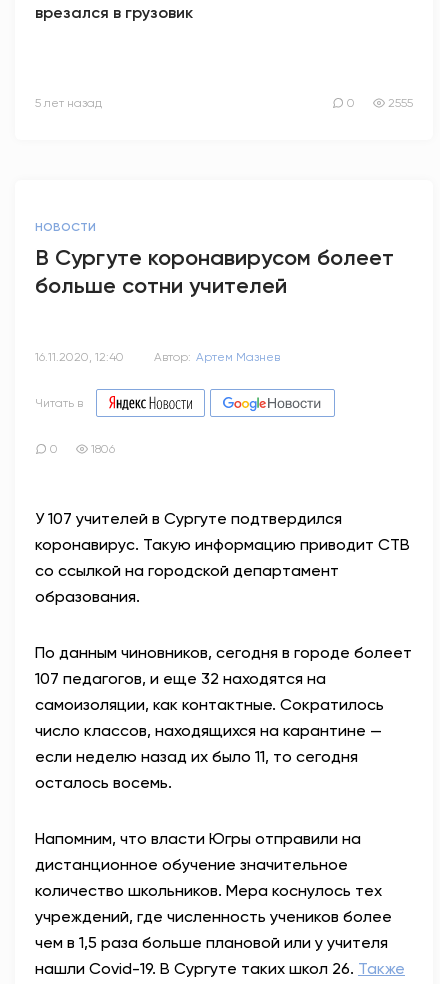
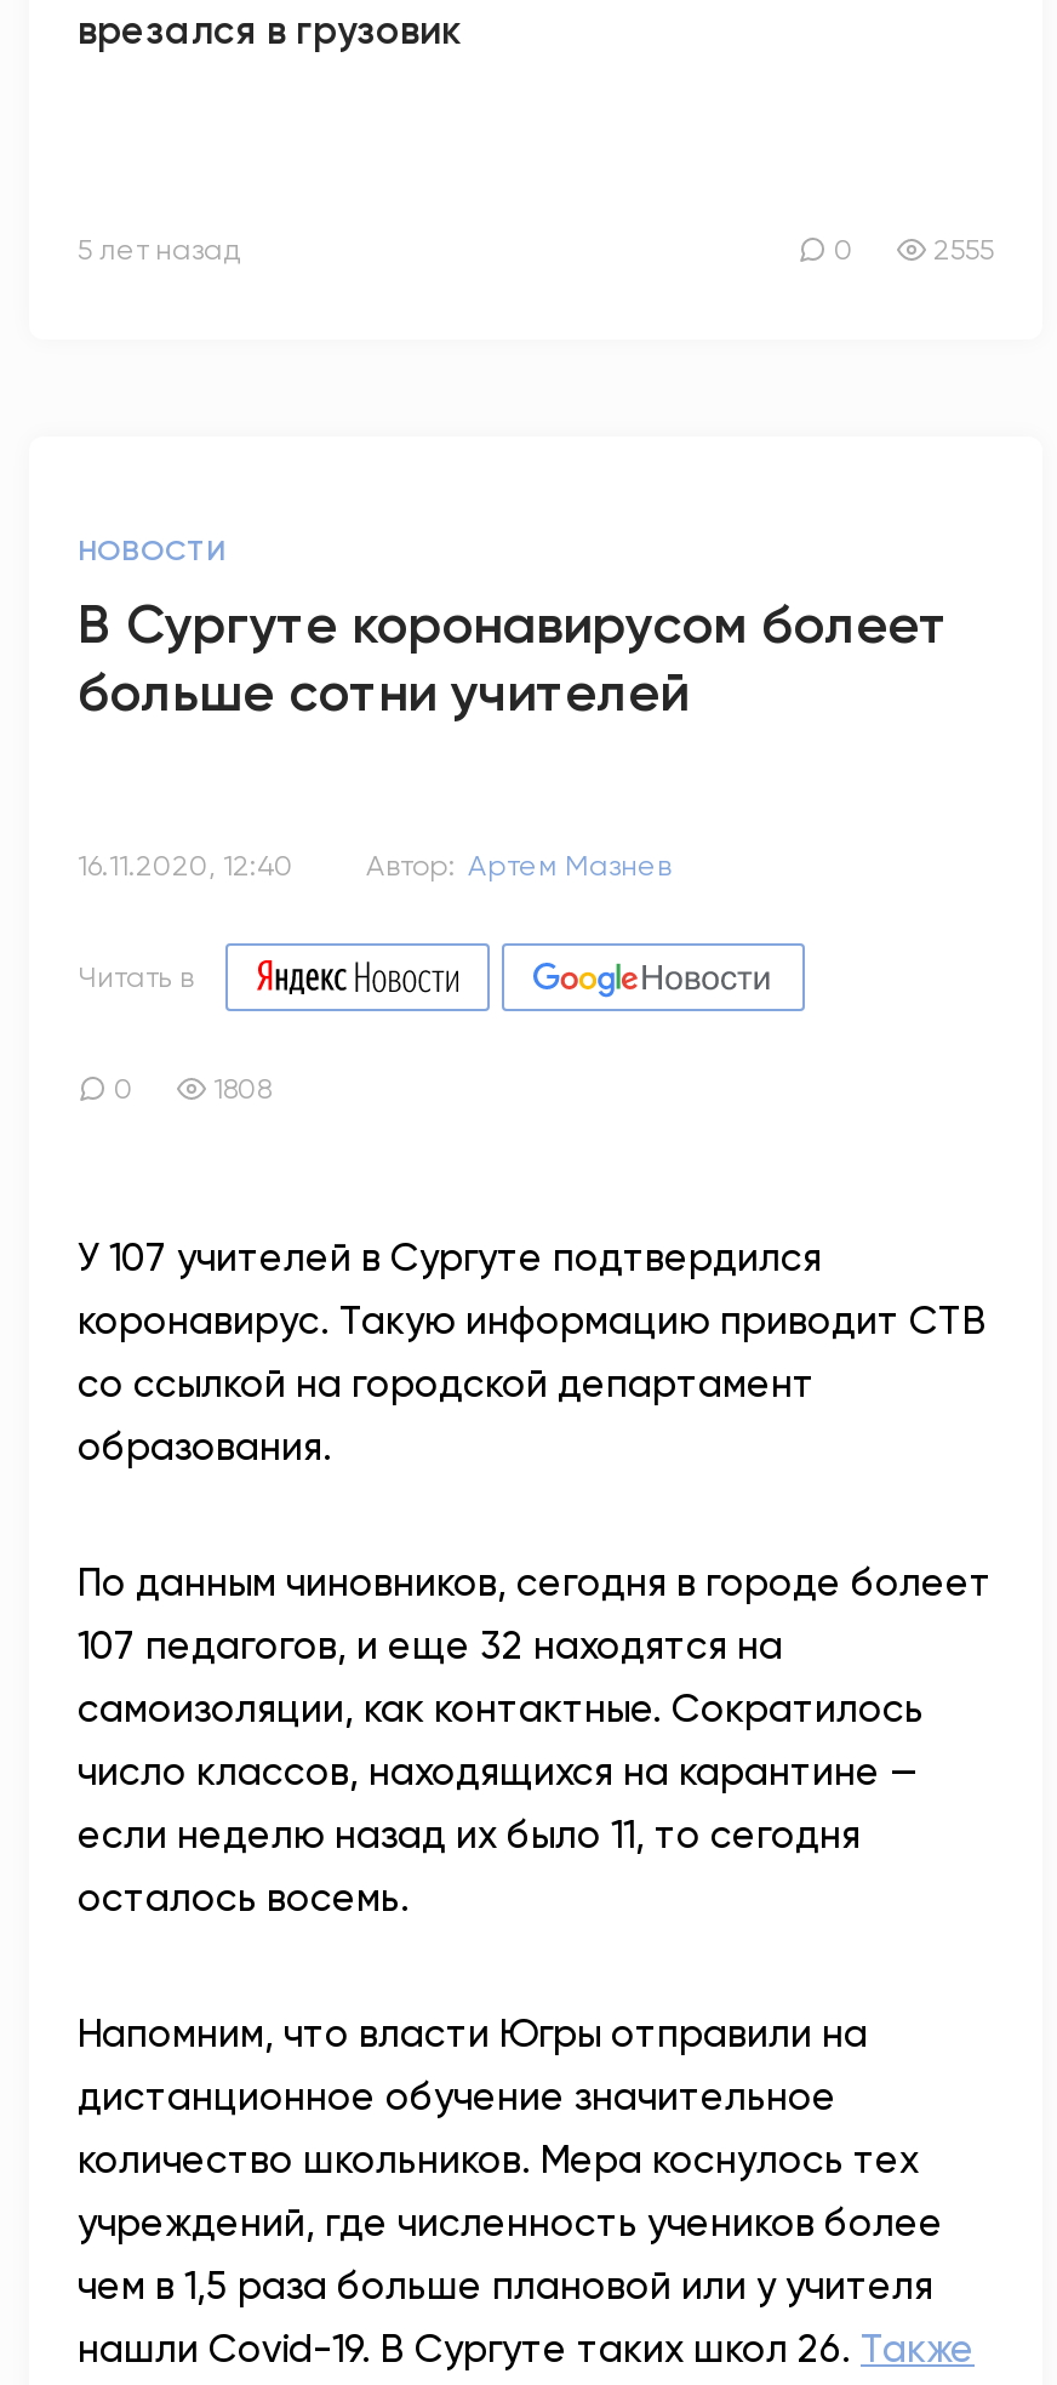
[91,442,115,456] 1806 -> [213,1072,272,1106] 1808

